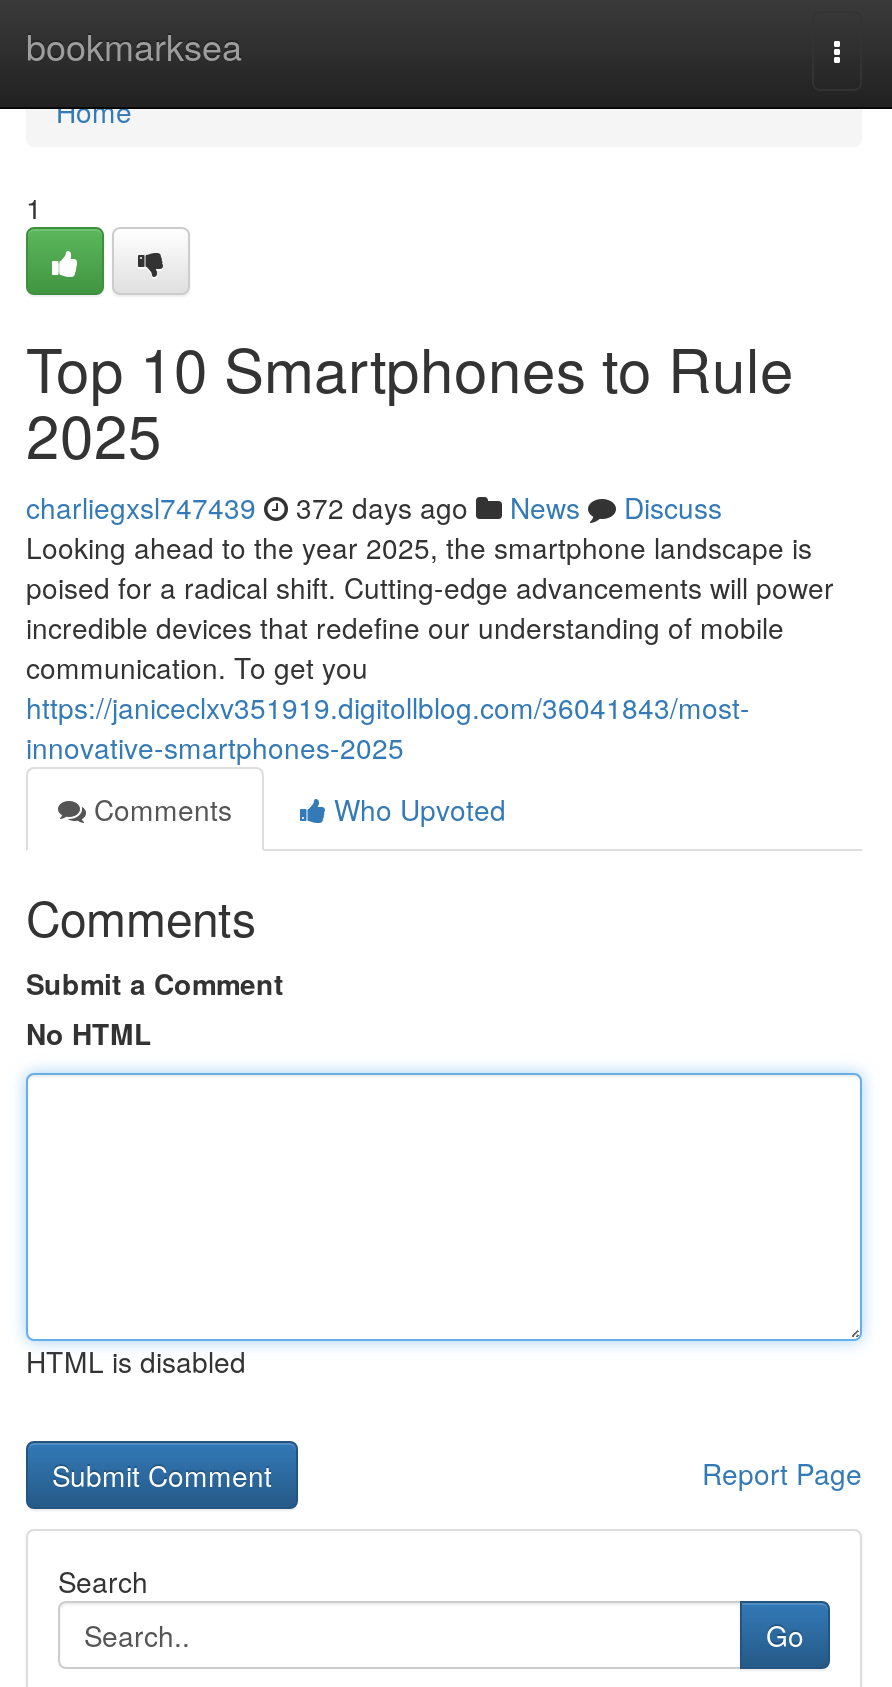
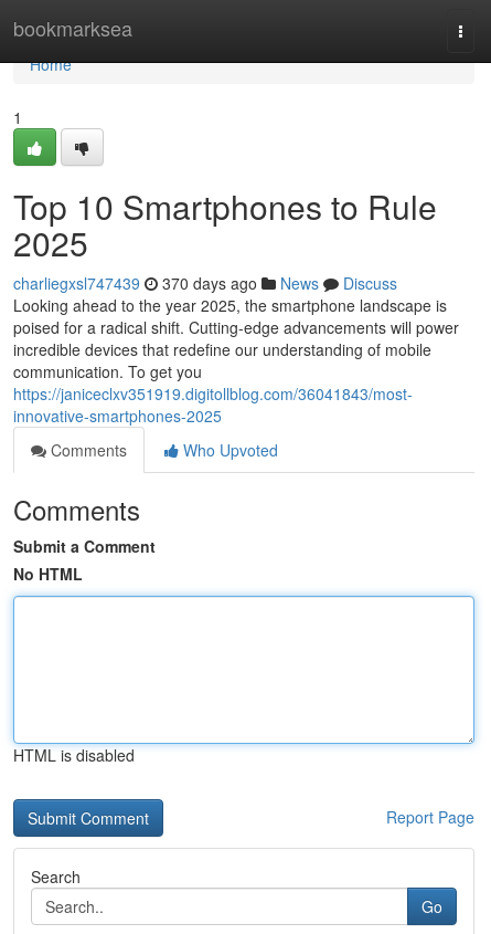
[26,487,722,527] charliegxsl747439 372 days ago News Discuss -> [13,272,397,294] charliegxsl747439 370 days ago News Discuss

